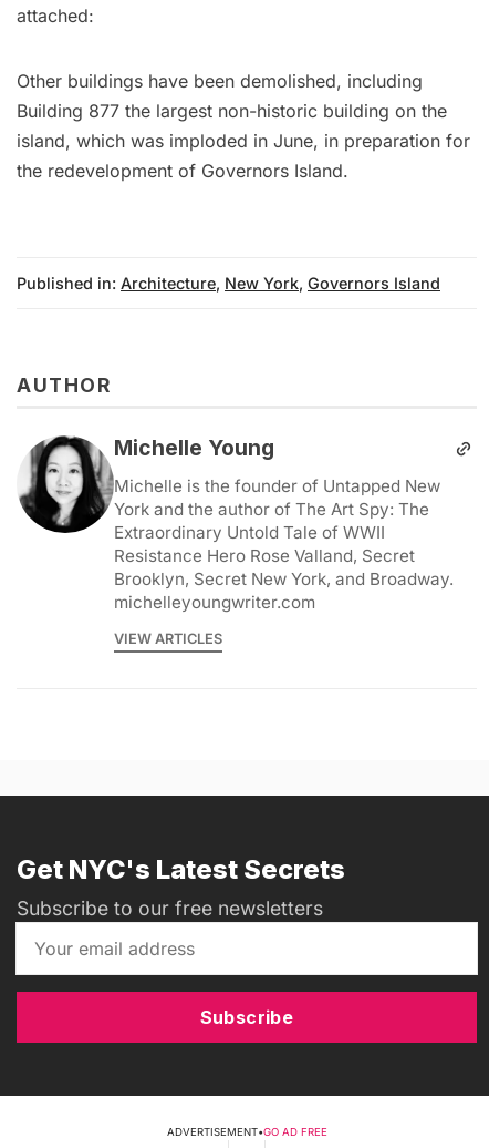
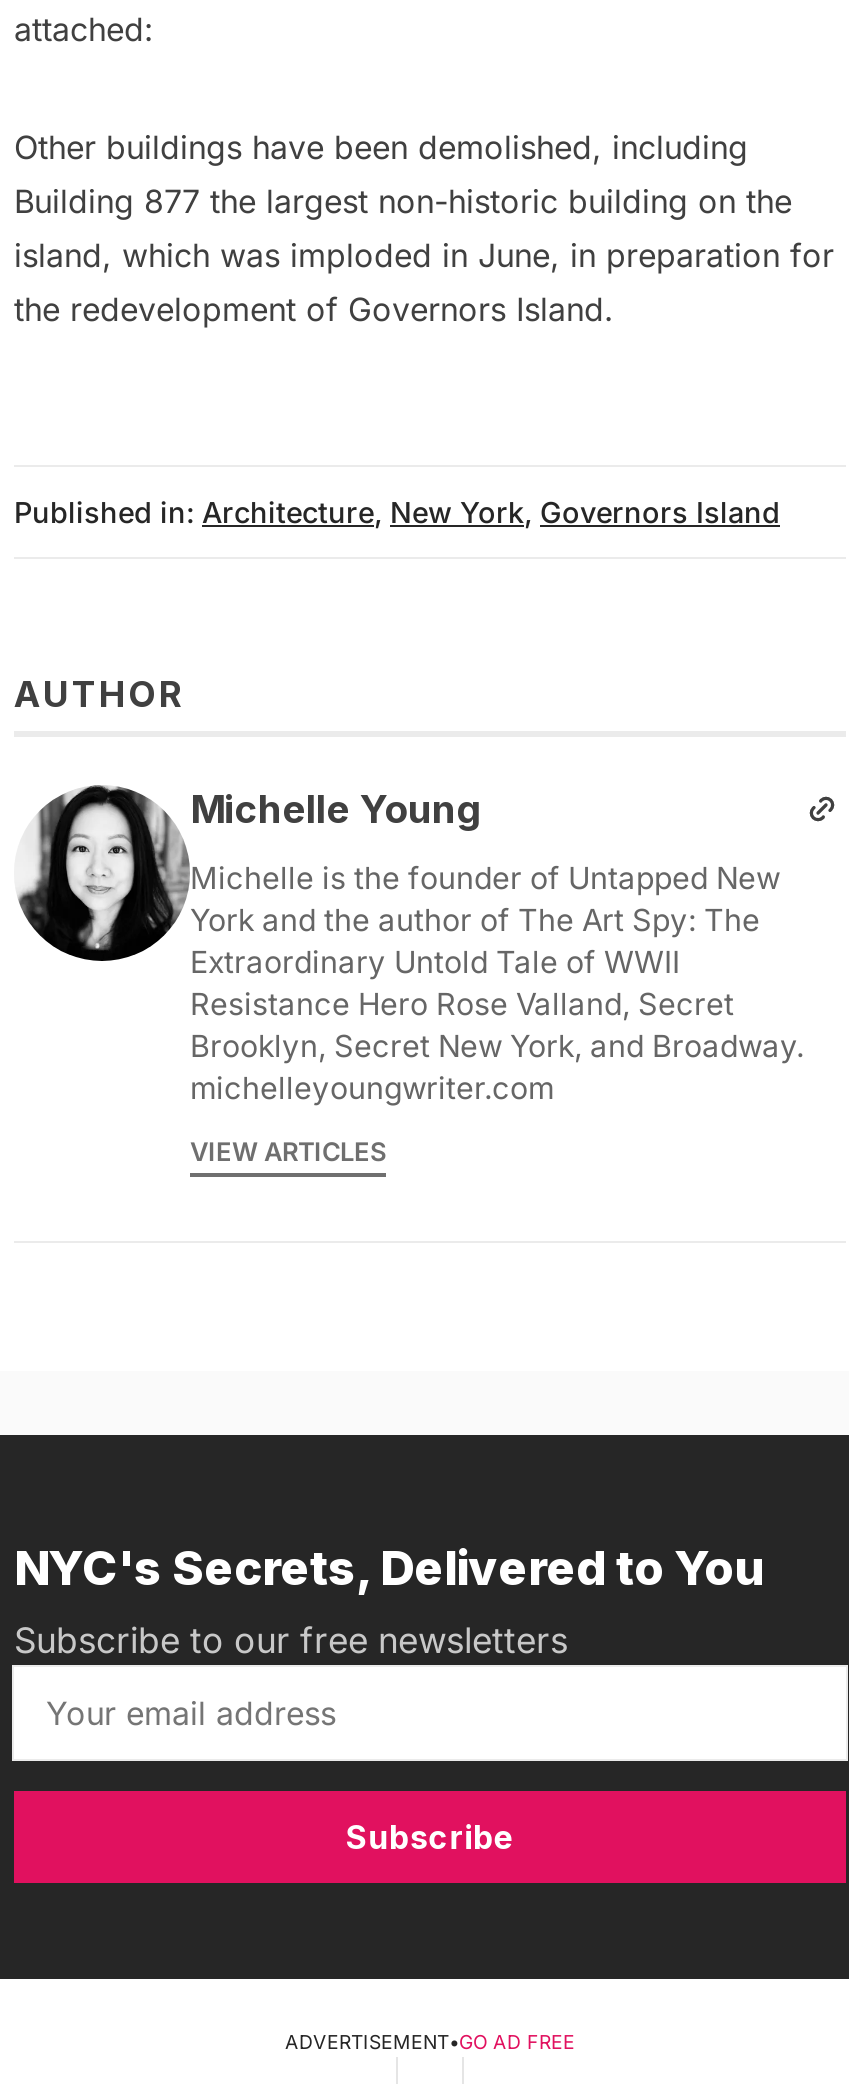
[17,853,345,885] Get NYC's Latest Secrets -> [14,1540,762,1598] NYC's Secrets, Delivered to You

